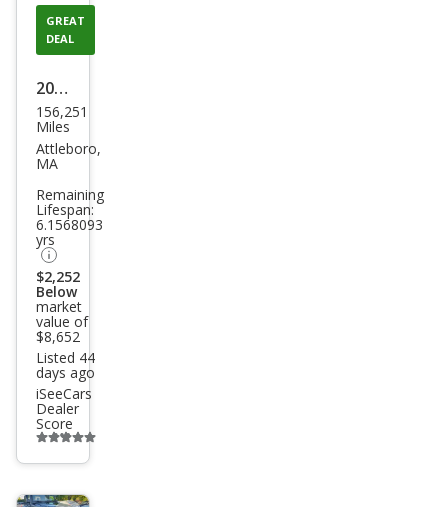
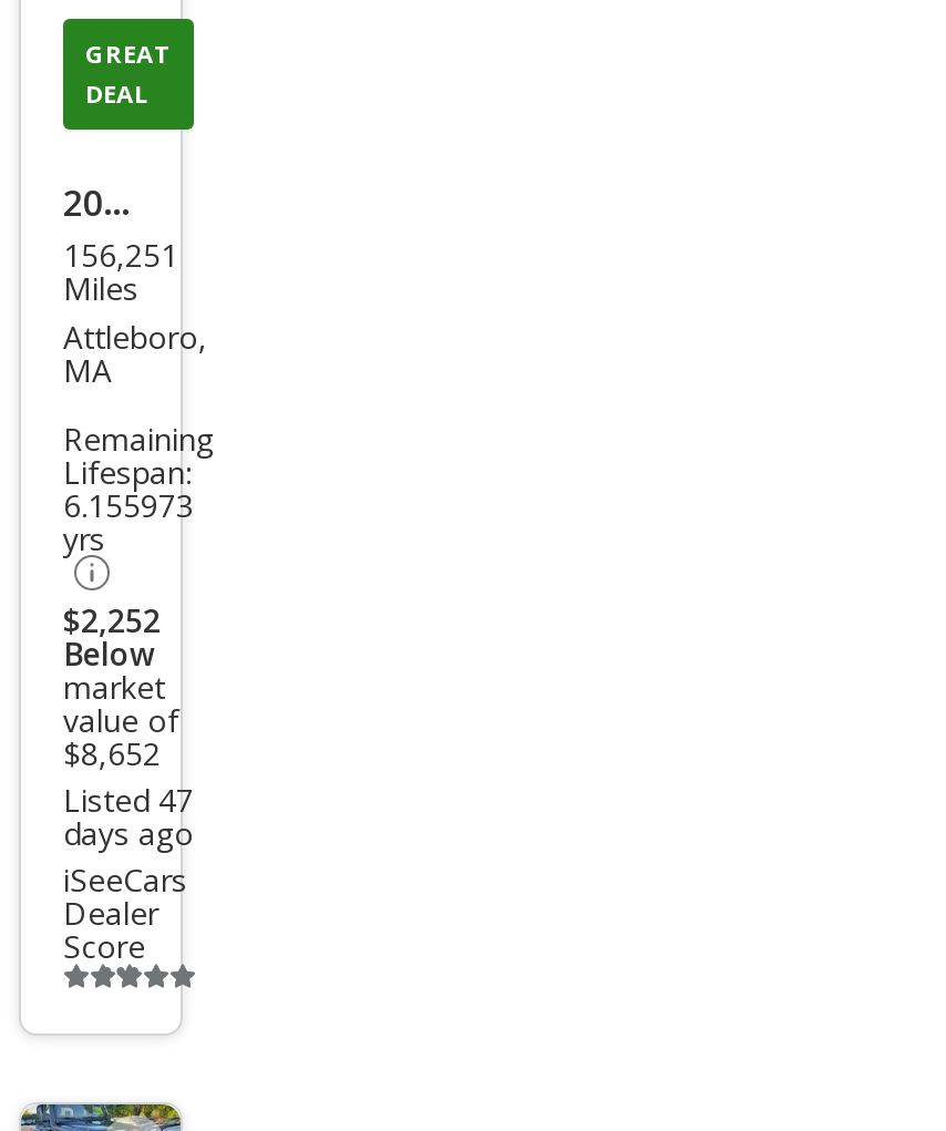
[36,215,103,234] 6.1568093 -> [63,483,194,526] 6.155973
[36,348,95,367] Listed 44 -> [63,779,194,821] Listed 47

